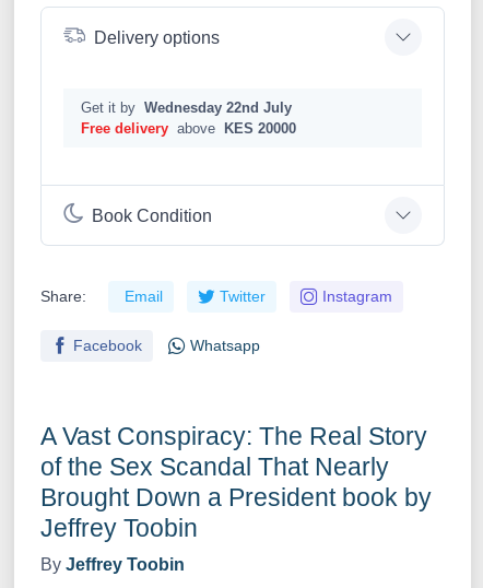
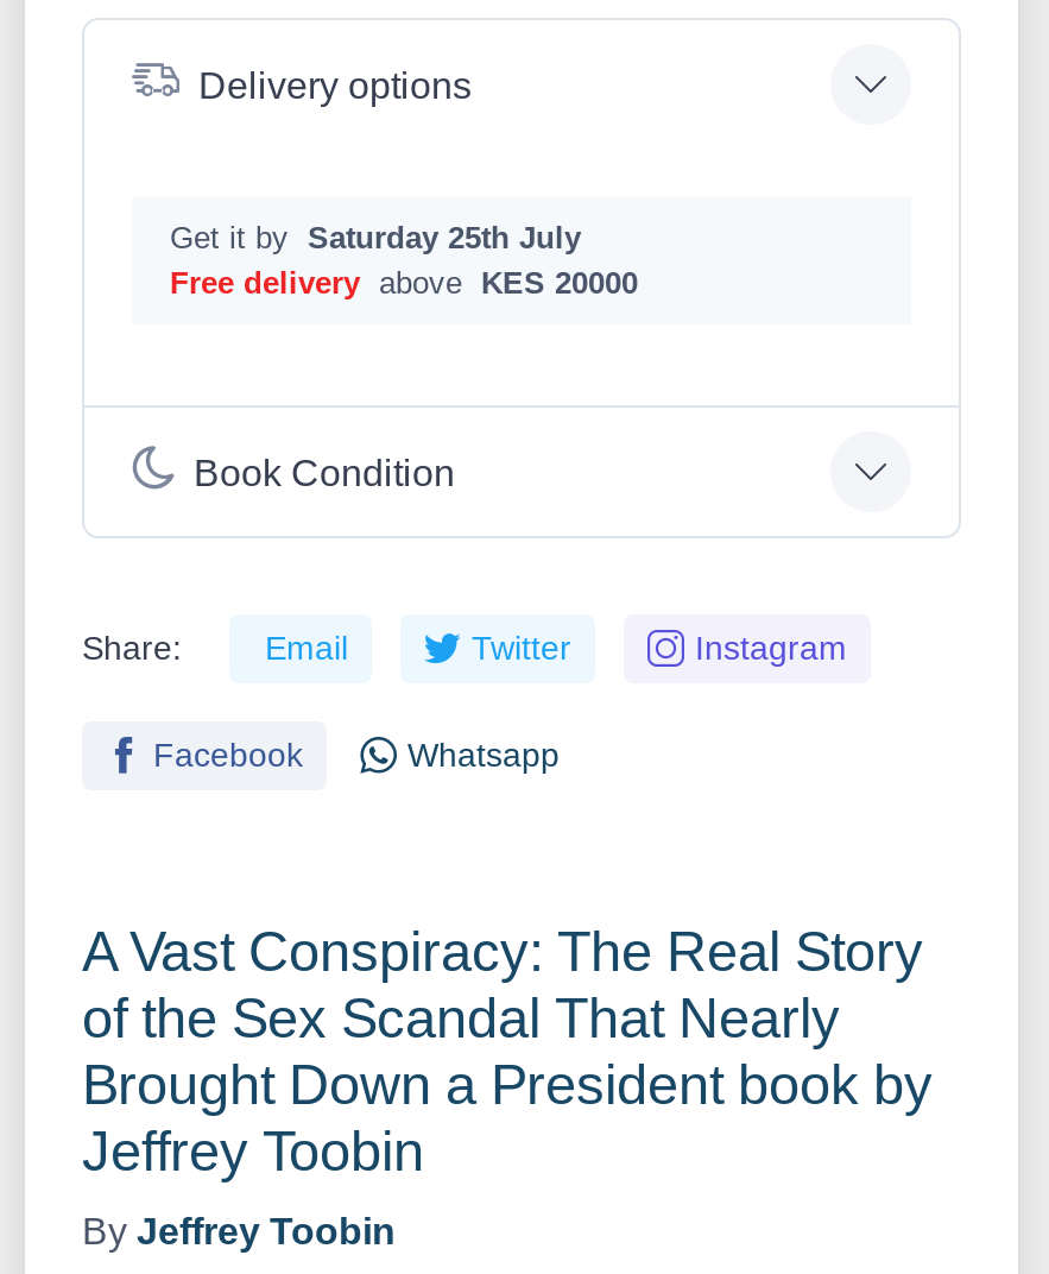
[81,99,292,116] Get it by Wednesday 22nd July -> [170,220,581,256] Get it by Saturday 25th July

